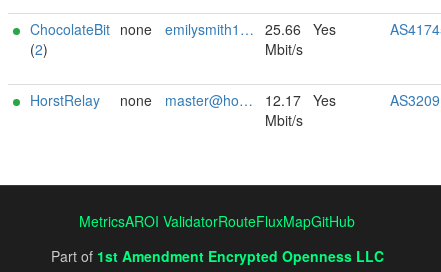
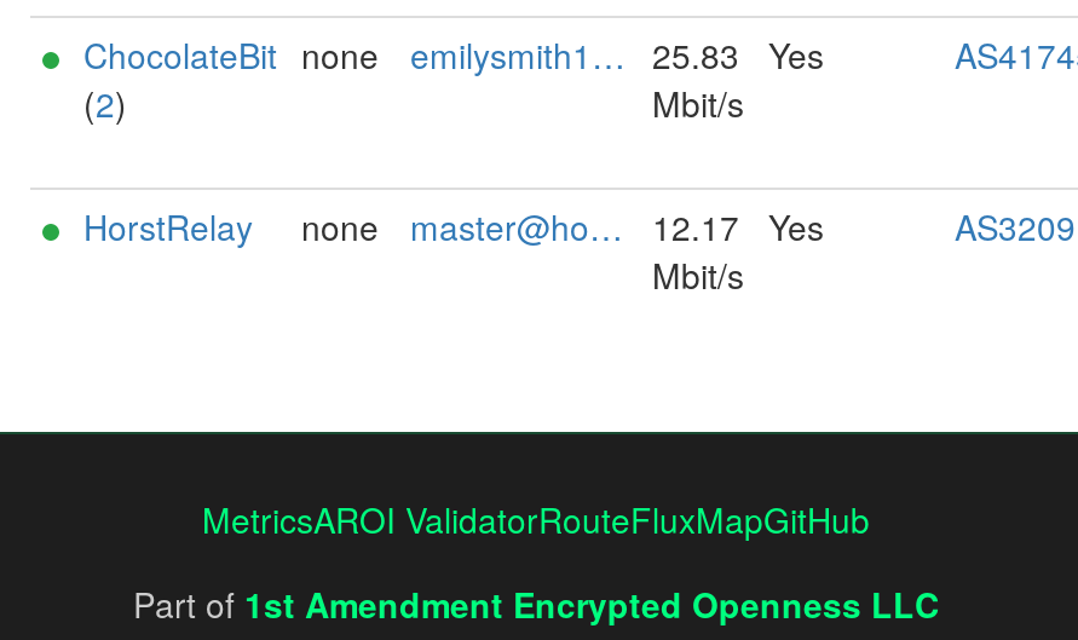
[265,19,301,39] 25.66 -> [652,30,739,79] 25.83

